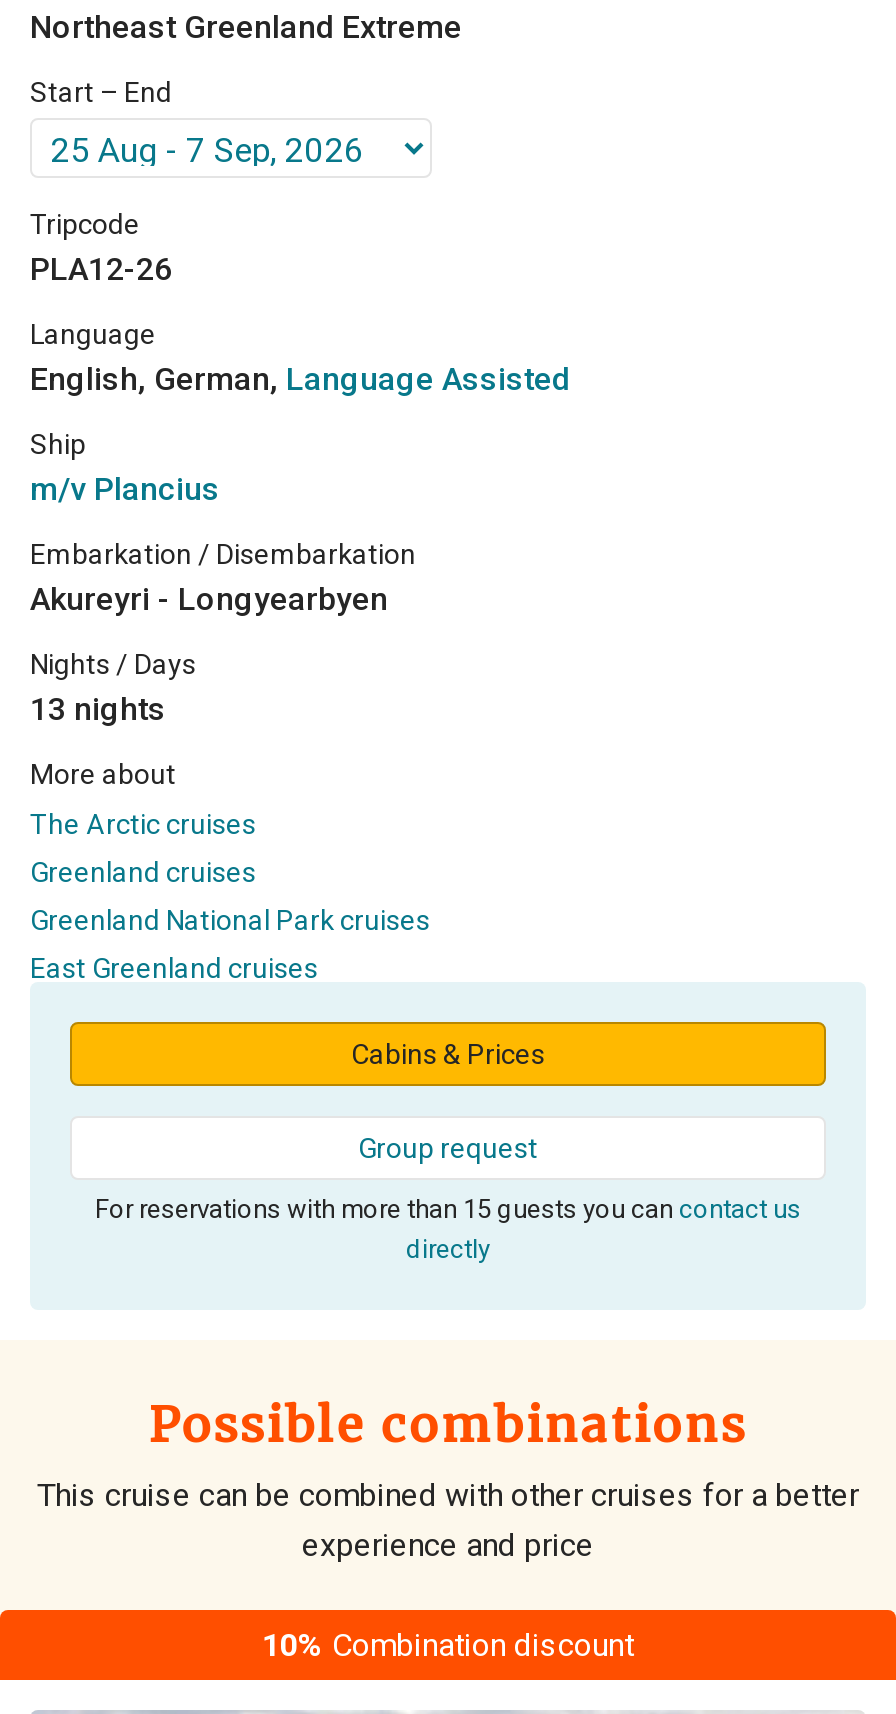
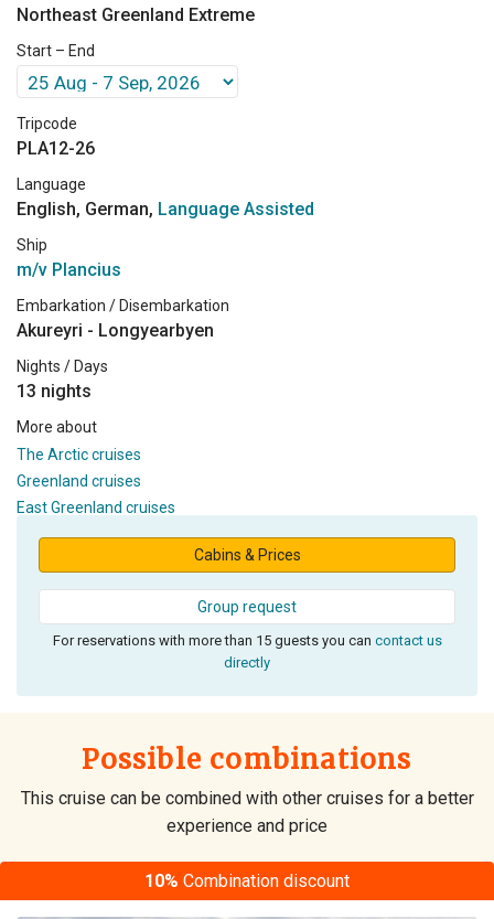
[30,904,430,936] Greenland National Park cruises -> none

